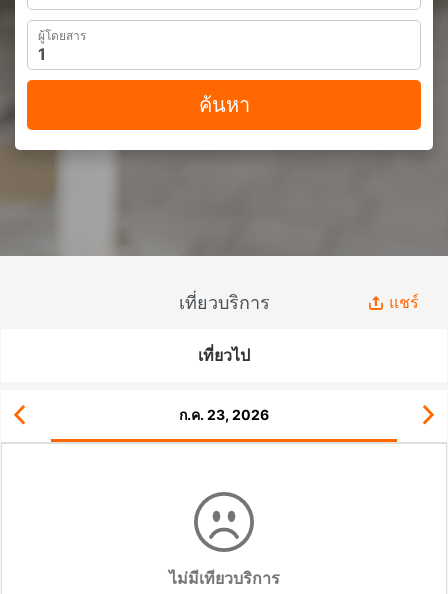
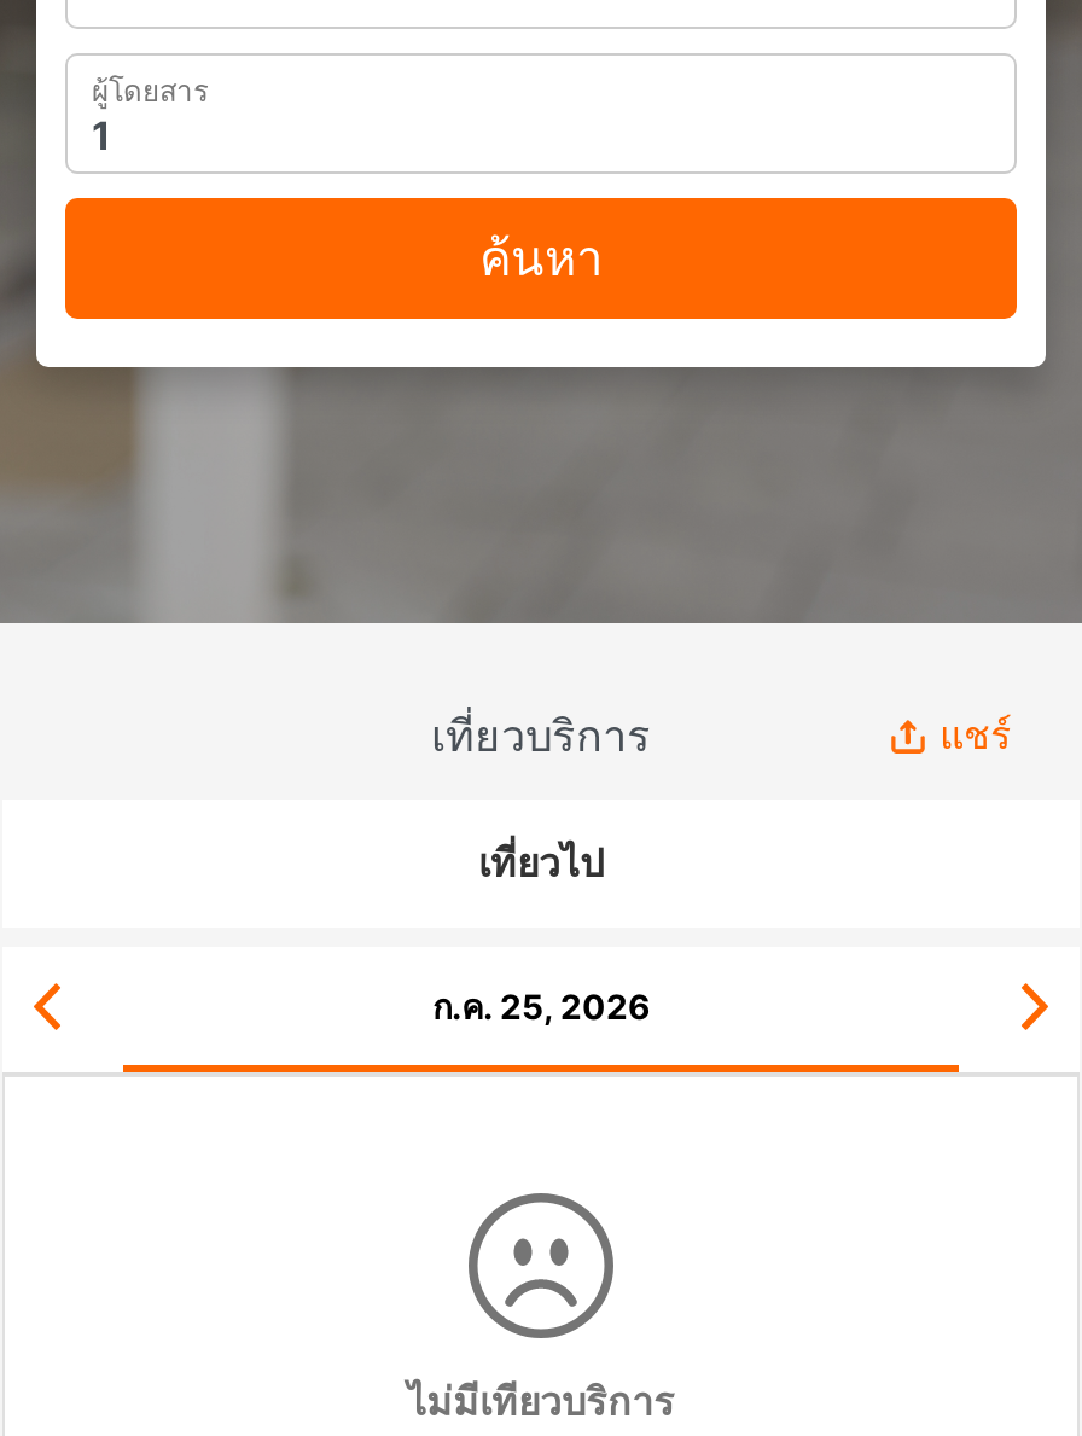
[179,406,269,423] ก.ค. 23, 2026 -> [432,986,650,1027] ก.ค. 25, 2026

